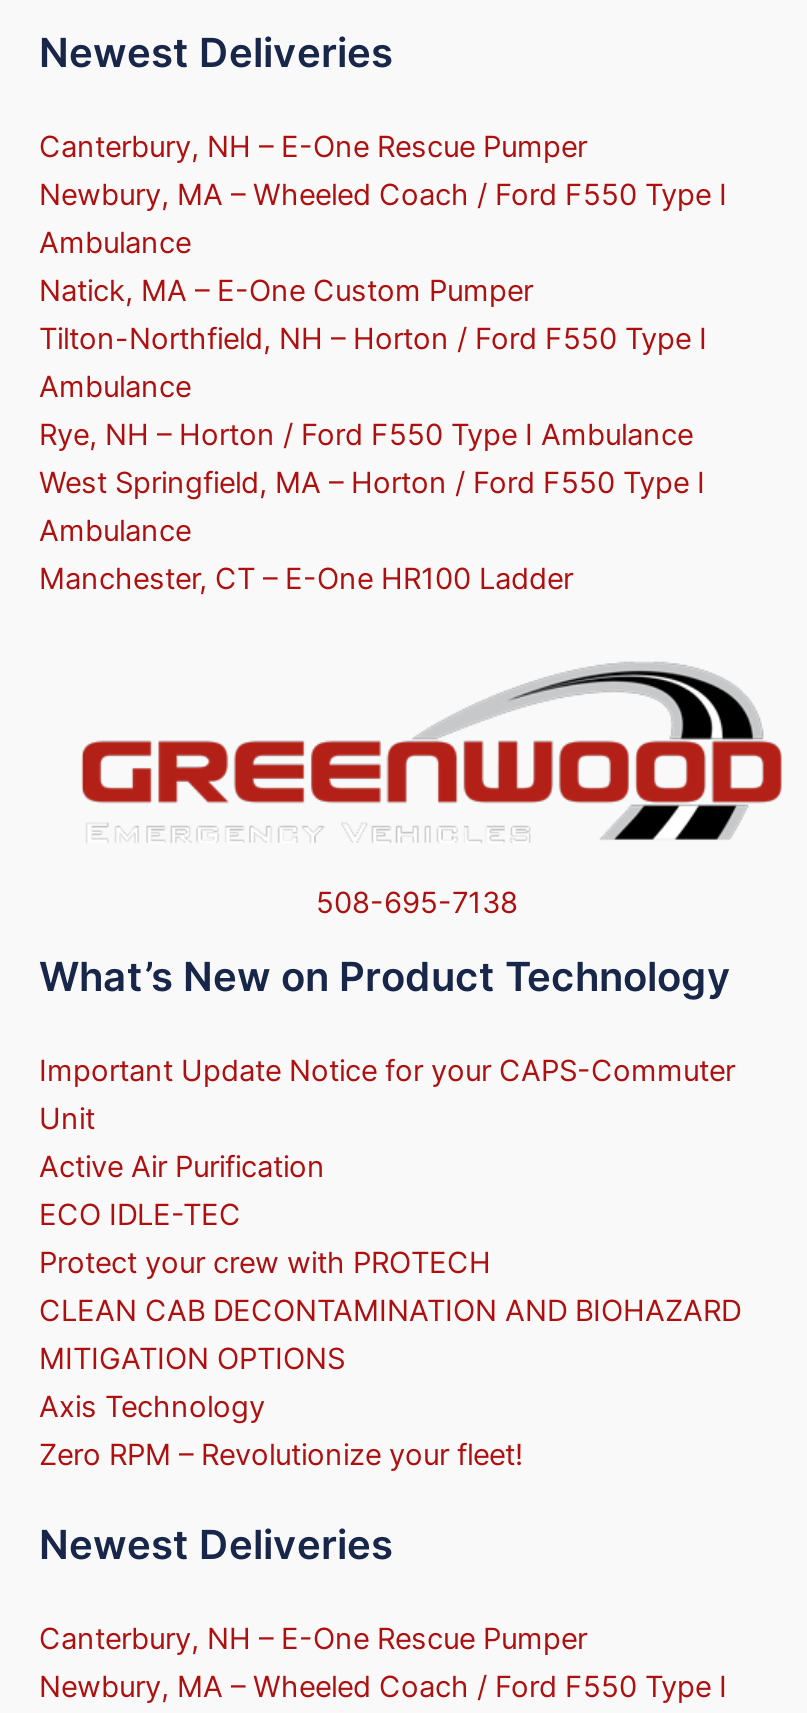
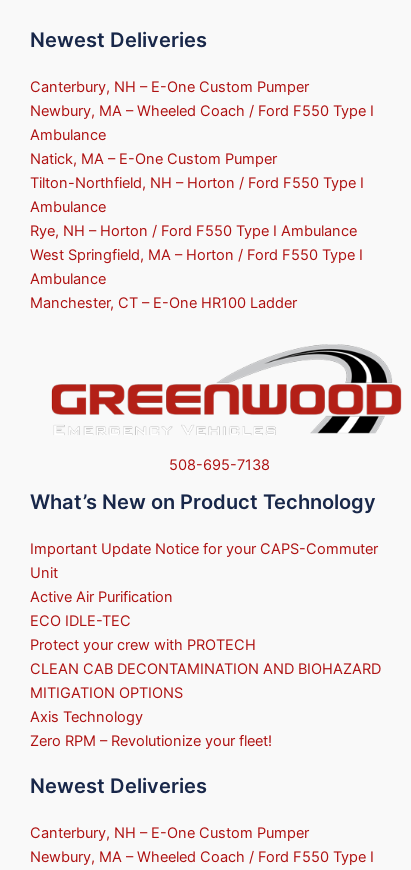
[39,129,587,165] Canterbury, NH – E-One Rescue Pumper -> [30,78,309,96] Canterbury, NH – E-One Custom Pumper
[39,1621,587,1657] Canterbury, NH – E-One Rescue Pumper -> [30,824,309,842] Canterbury, NH – E-One Custom Pumper

